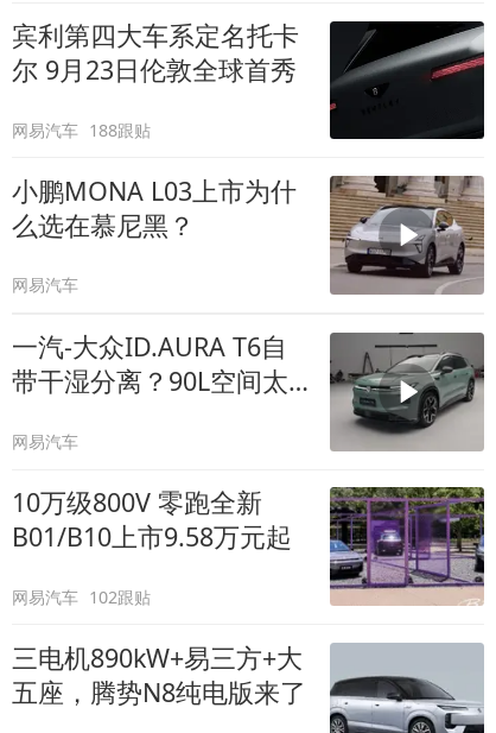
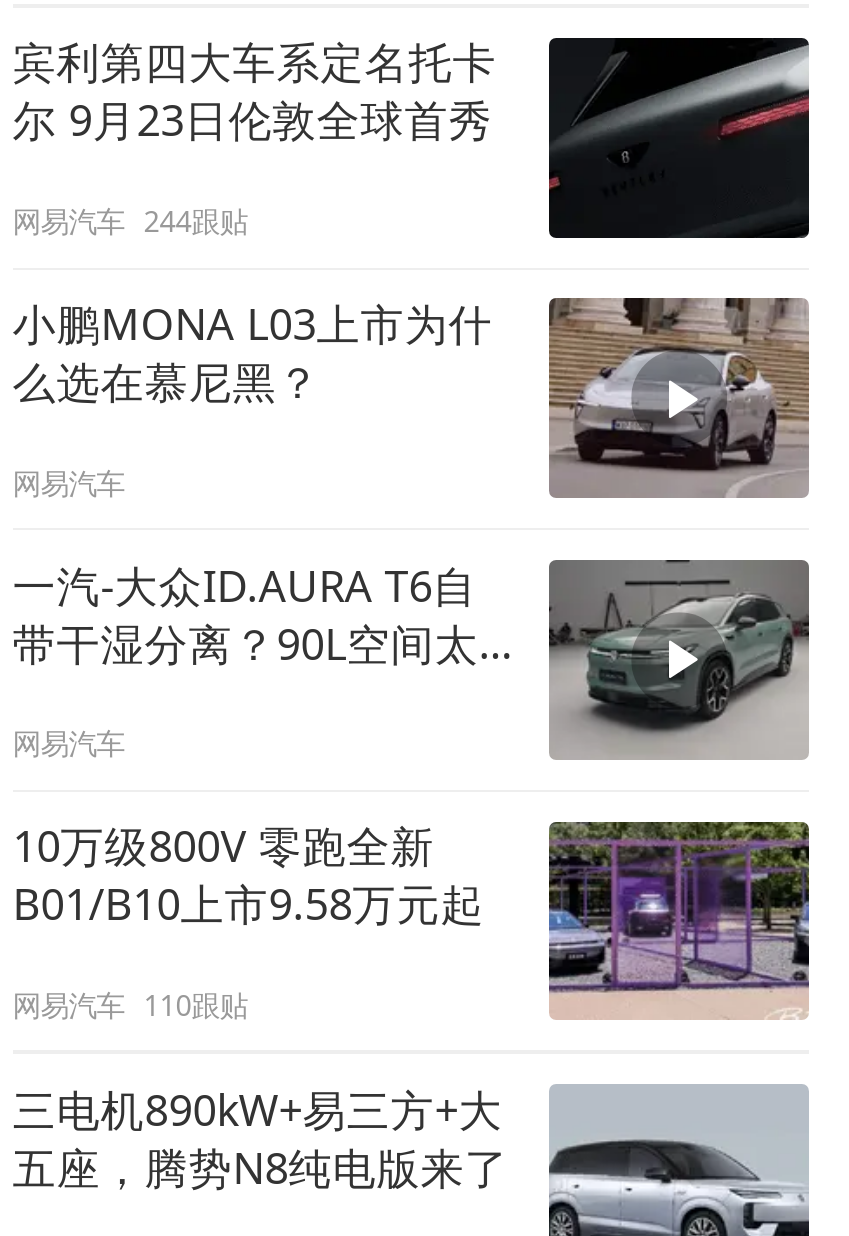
[12,118,151,141] 网易汽车 188跟贴 -> [12,201,248,239] 网易汽车 244跟贴
[12,585,151,608] 网易汽车 102跟贴 -> [12,985,248,1023] 网易汽车 110跟贴

